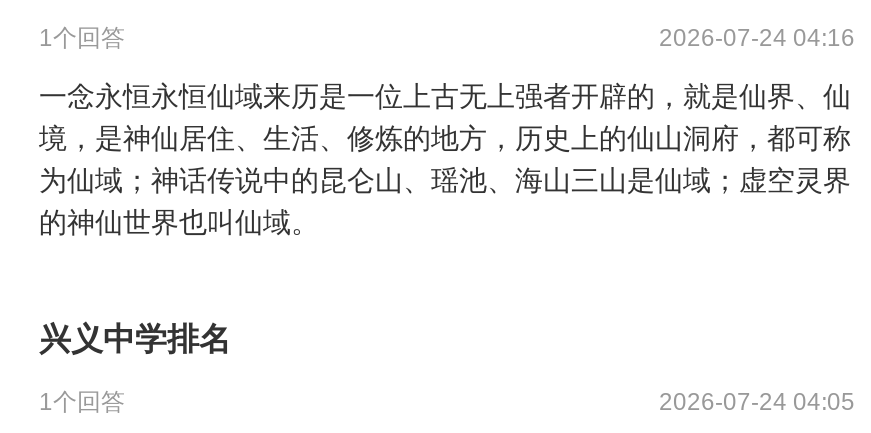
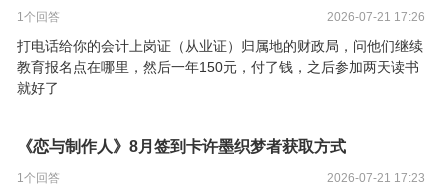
[659,24,855,52] 2026-07-24 04:16 -> [327,10,425,24] 2026-07-21 17:26
[39,80,851,238] 一念永恒永恒仙域来历是一位上古无上强者开辟的，就是仙界、仙 | 境，是神仙居住、生活、修炼的地方，历史上的仙山洞府，都可称 | 为仙域；神话传说中的昆仑山、瑶池、海山三山是仙域；虚空灵界 | 的神仙世界也叫仙域。 -> [17,38,423,96] 打电话给你的会计上岗证（从业证）归属地的财政局，问他们继续 | 教育报名点在哪里，然后一年150元，付了钱，之后参加两天读书 | 就好了
[39,322,231,356] 兴义中学排名 -> [17,138,346,155] 《恋与制作人》8月签到卡许墨织梦者获取方式
[659,388,855,416] 2026-07-24 04:05 -> [327,171,425,185] 2026-07-21 17:23

